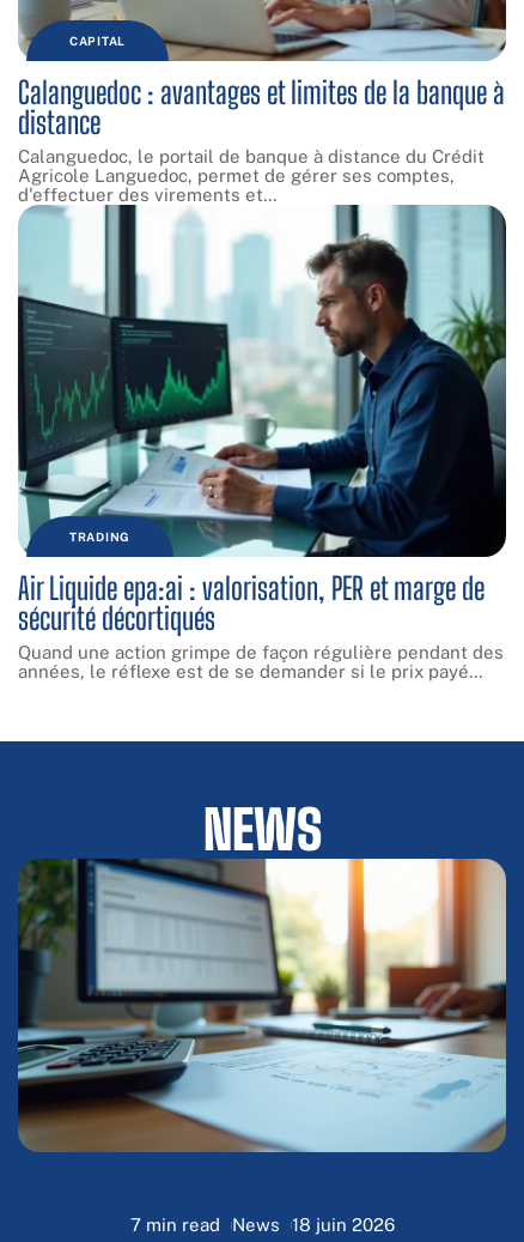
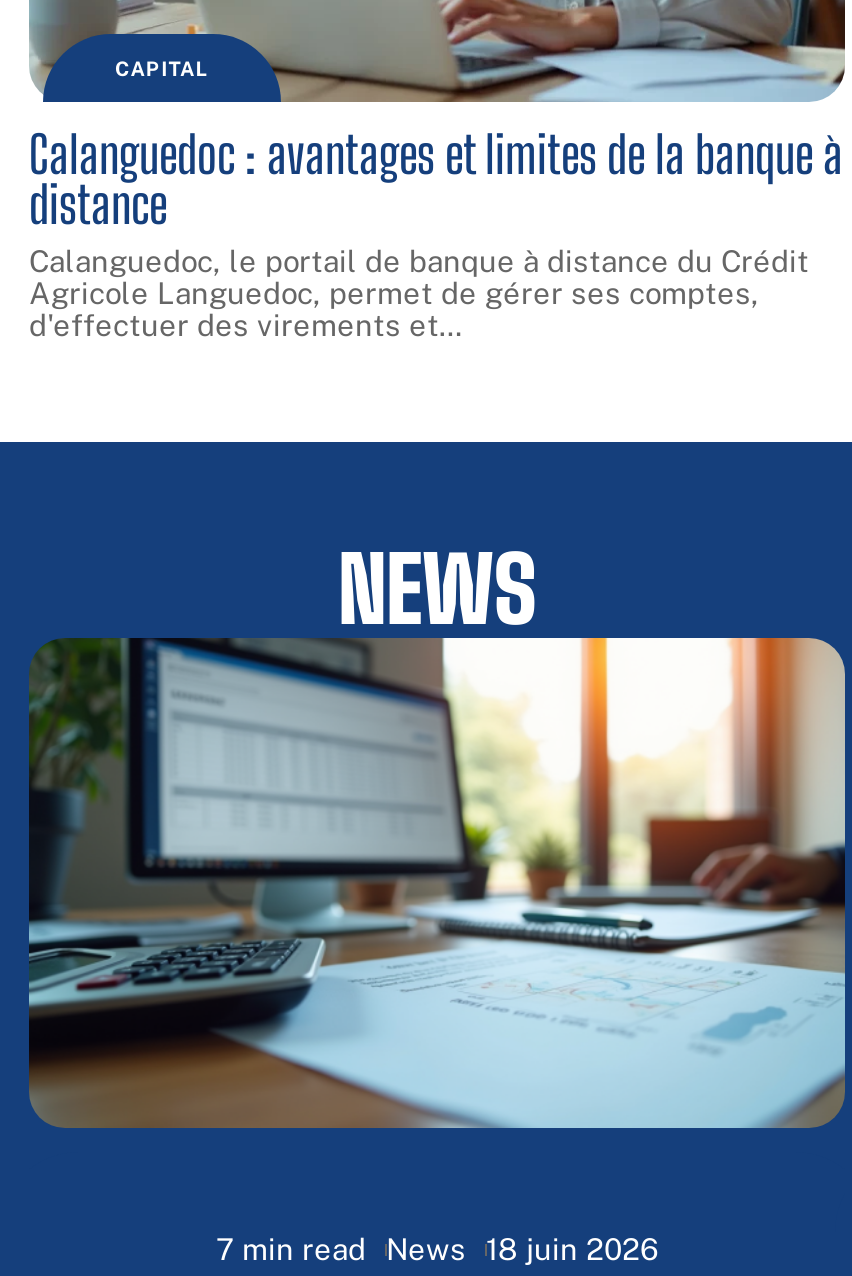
[18,204,507,681] [image] | TRADING | Air Liquide epa:ai : valorisation, PER et marge de | sécurité décortiqués | Quand une action grimpe de façon régulière pendant des | années, le réflexe est de se demander si le prix payé… -> none

